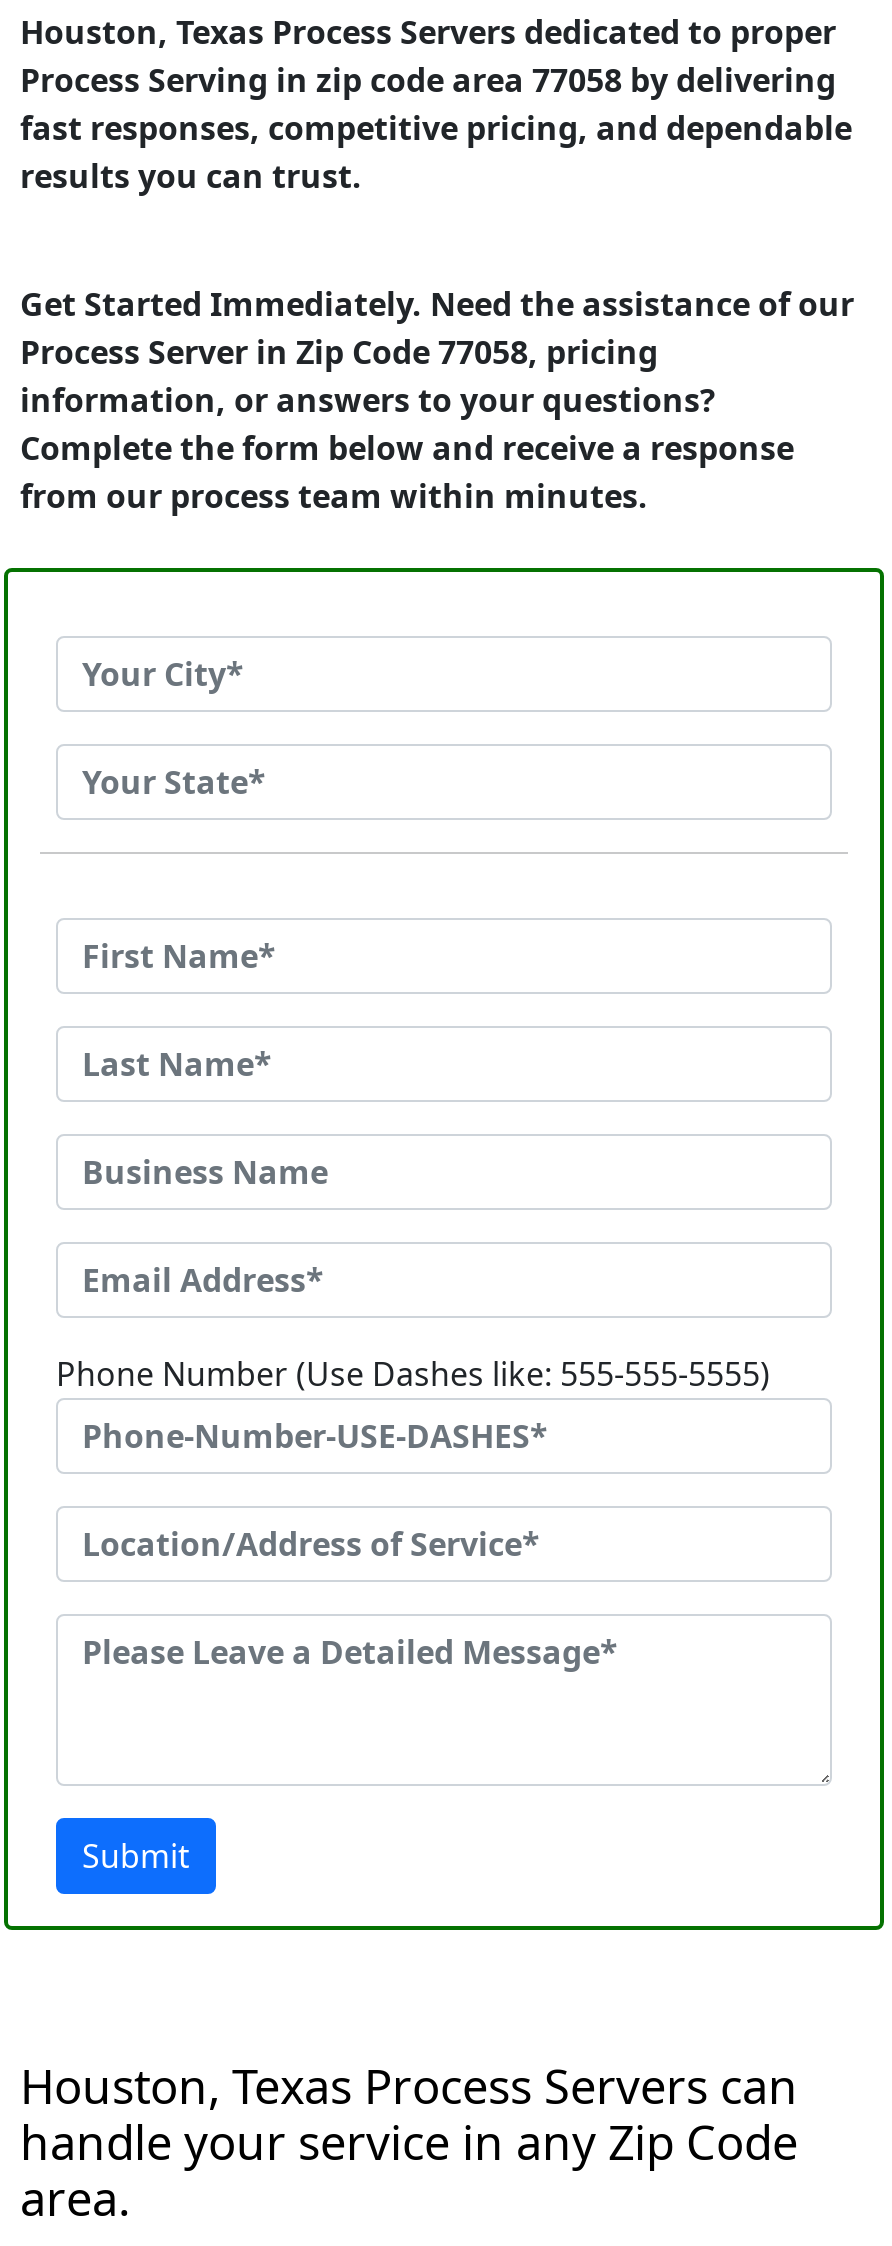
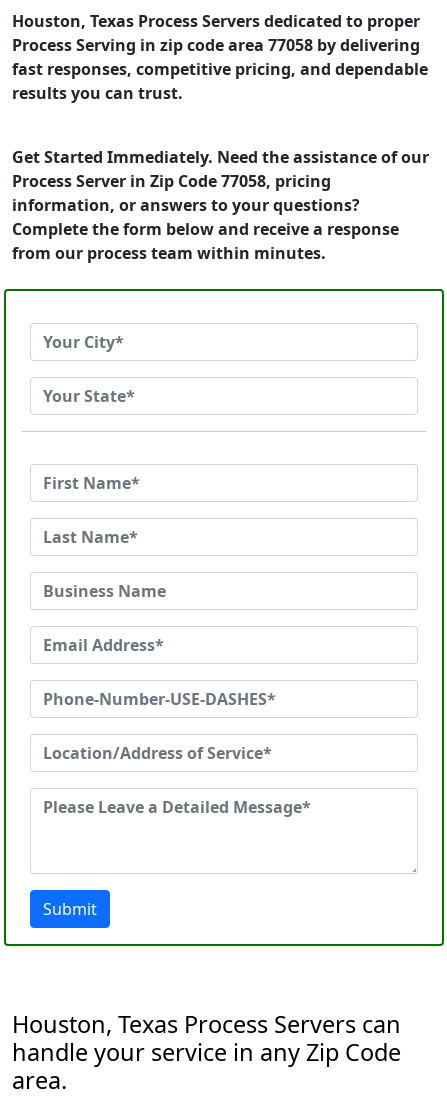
[56,1352,770,1396] Phone Number (Use Dashes like: 555-555-5555) -> none

